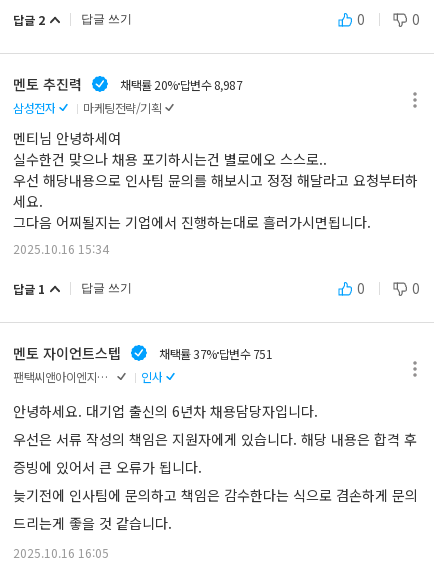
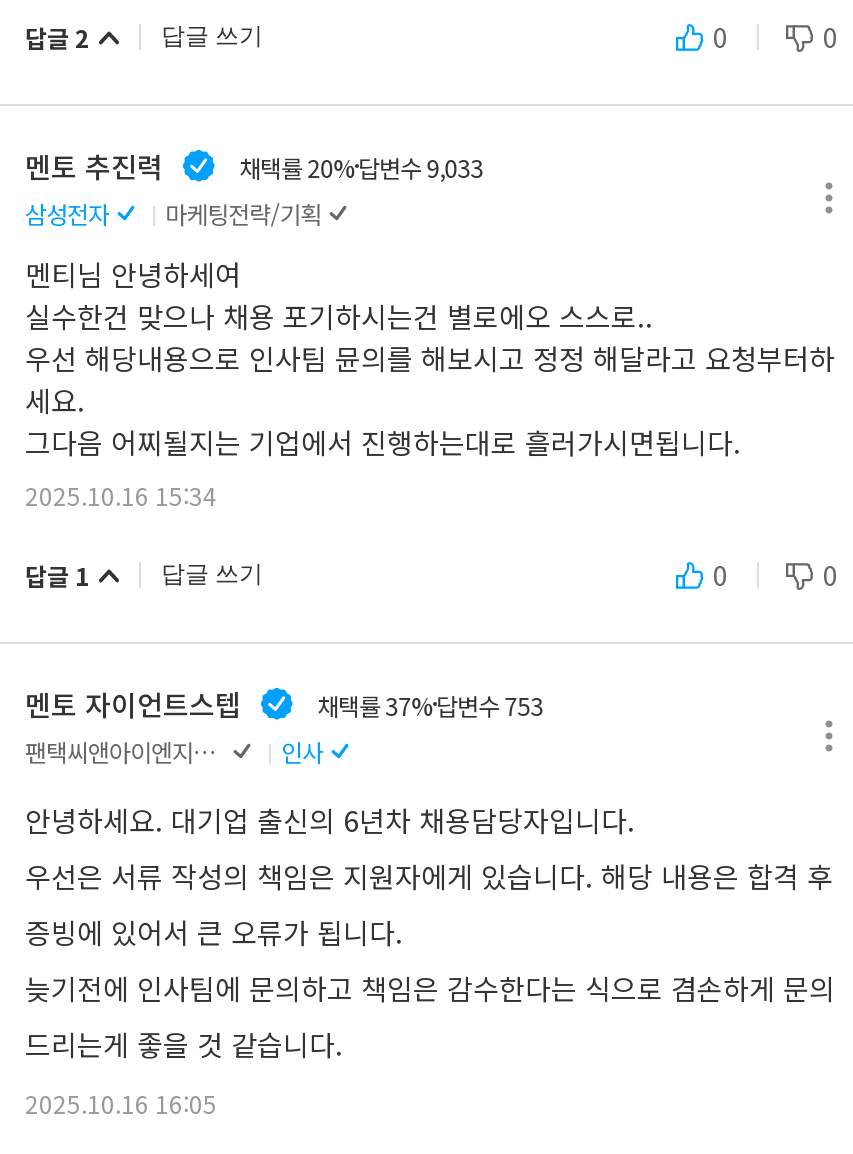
[120,75,242,92] 채택률 20% 답변수 8,987 -> [239,149,484,183] 채택률 20% 답변수 9,033
[159,344,272,361] 채택률 37% 답변수 751 -> [317,687,544,721] 채택률 37% 답변수 753

